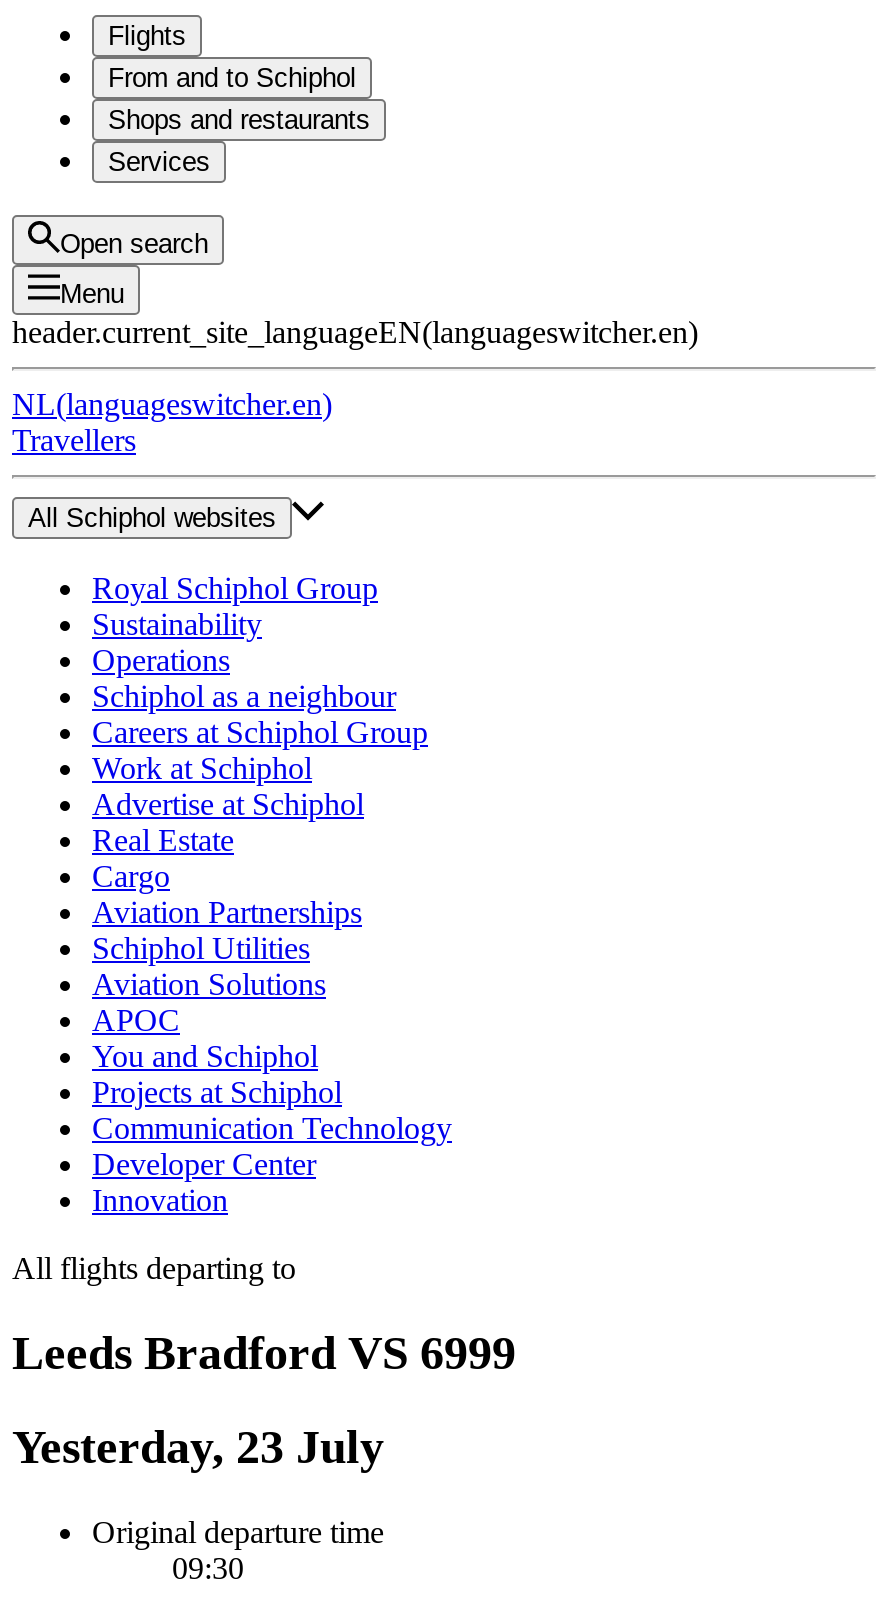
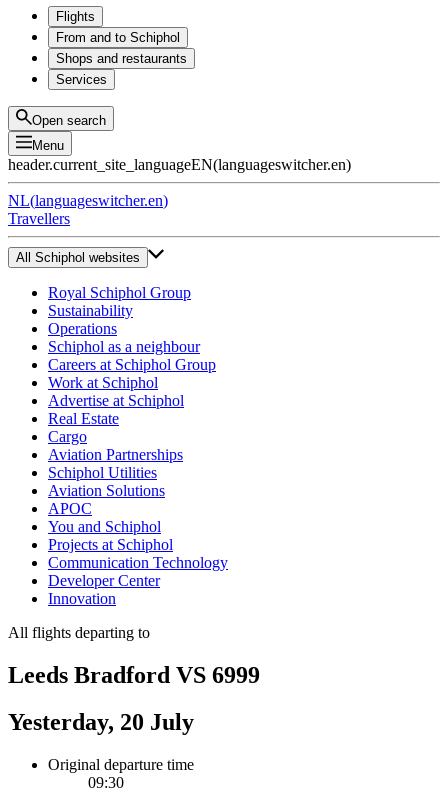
[12,1421,384,1473] Yesterday, 23 July -> [8,709,194,735] Yesterday, 20 July

